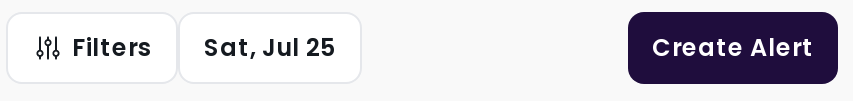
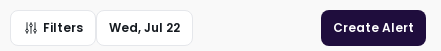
[72,30,336,64] Filters Sat, Jul 25 -> [43,19,180,36] Filters Wed, Jul 22

